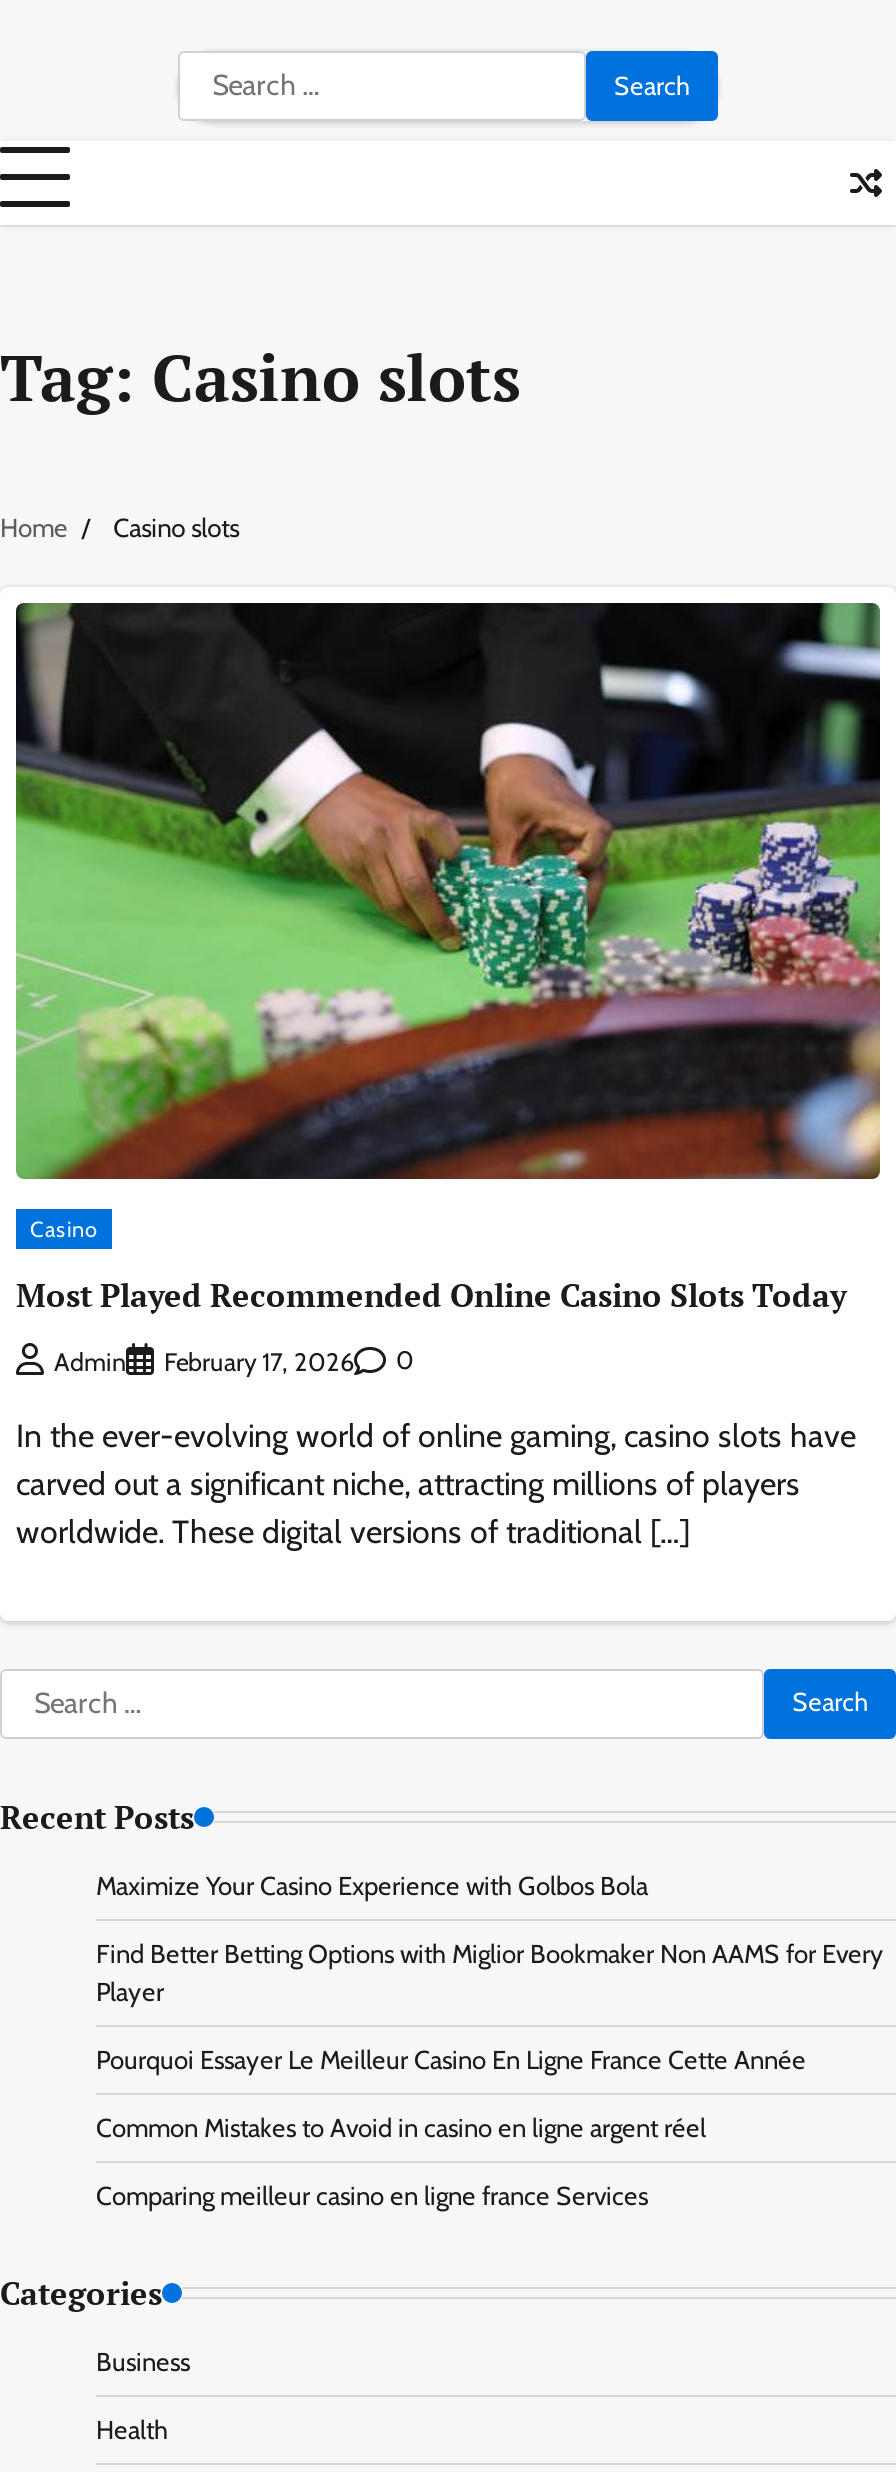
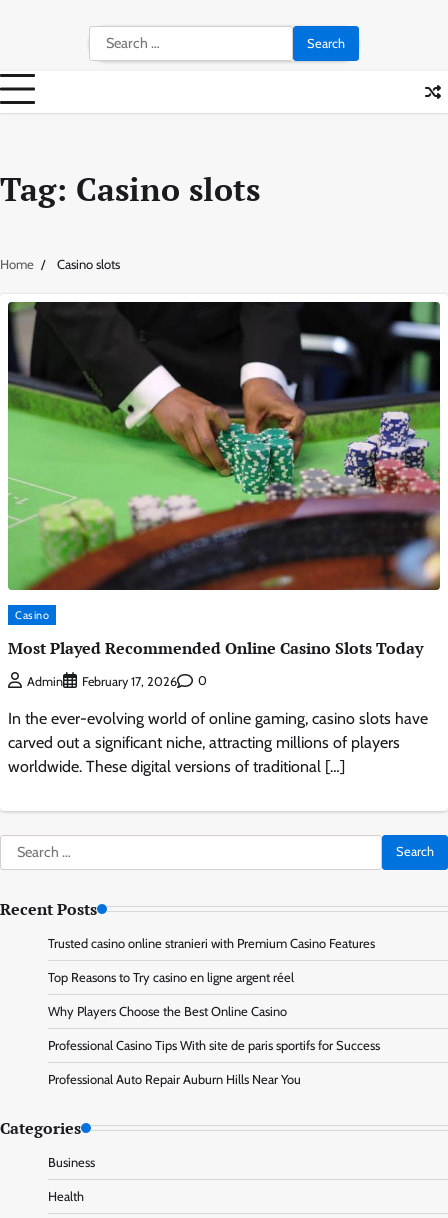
[96,1870,648,1900] Maximize Your Casino Experience with Golbos Bola -> [48,935,375,950] Trusted casino online stranieri with Premium Casino Features
[96,1938,884,2006] Find Better Betting Options with Miglior Bookmaker Non AAMS for Every | Player -> [48,969,294,984] Top Reasons to Try casino en ligne argent réel
[96,2044,806,2074] Pourquoi Essayer Le Meilleur Casino En Ligne France Cette Année -> [48,1003,287,1018] Why Players Choose the Best Online Casino
[96,2112,706,2142] Common Mistakes to Avoid in casino en ligne argent réel -> [48,1037,380,1052] Professional Casino Tips With site de paris sportifs for Success
[96,2180,648,2210] Comparing meilleur casino en ligne france Services -> [48,1071,301,1086] Professional Auto Repair Auburn Hills Near You

